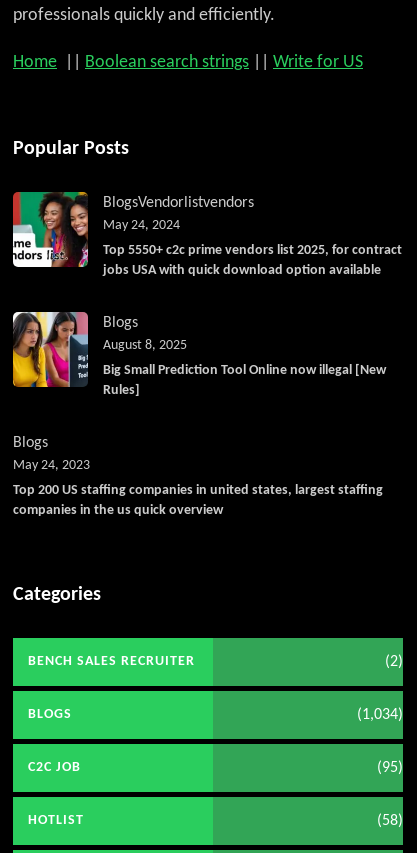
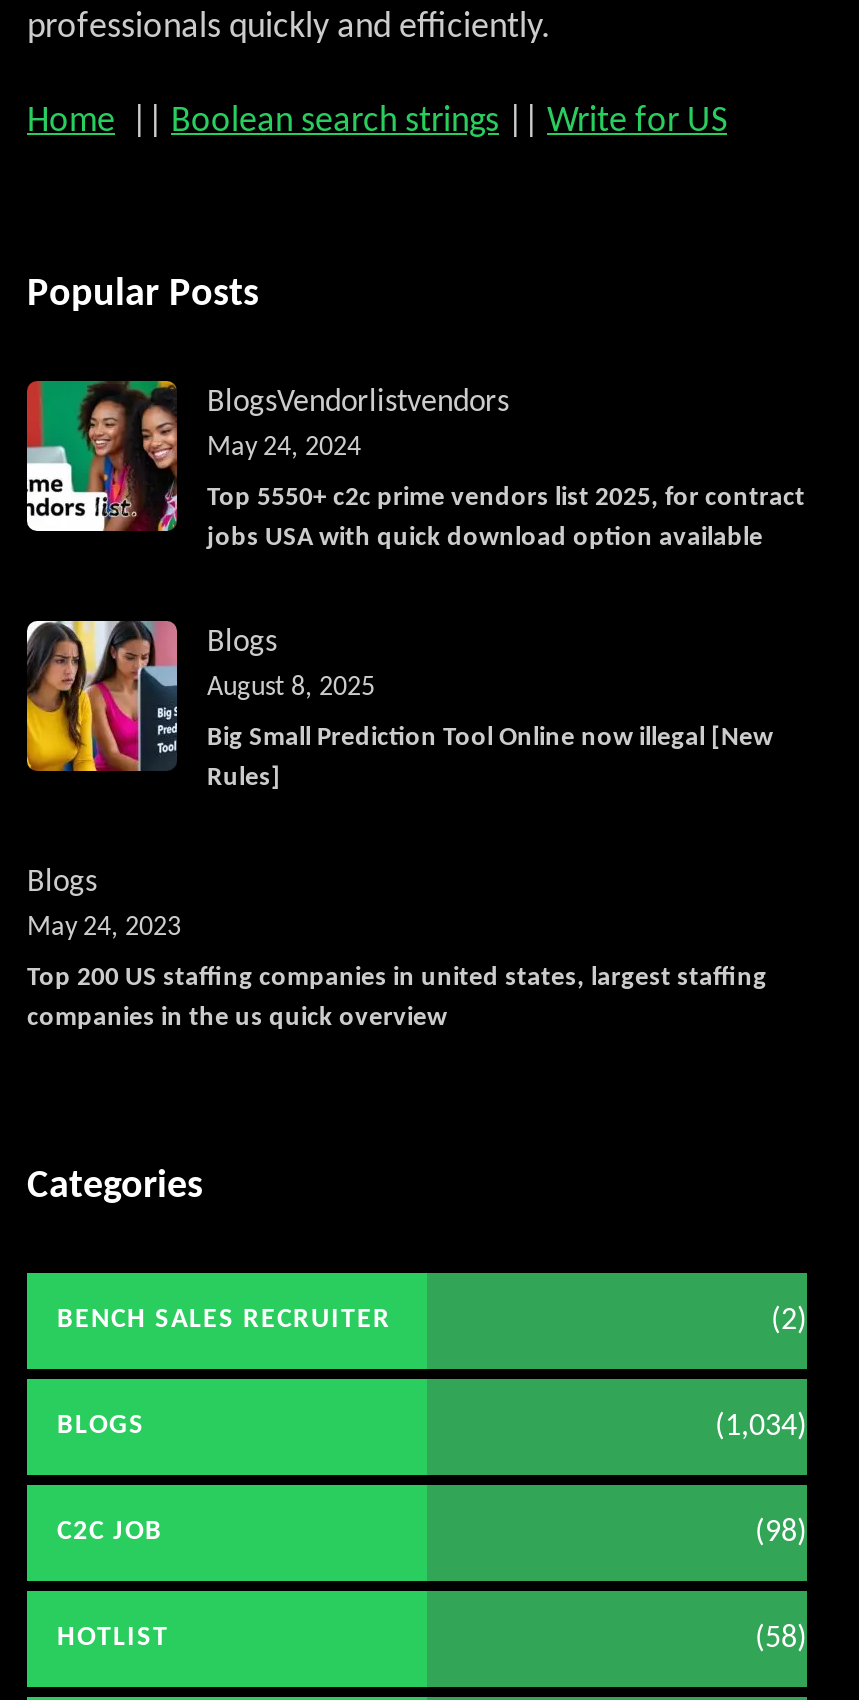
[377,760,403,776] (95) -> [755,1517,807,1549] (98)

